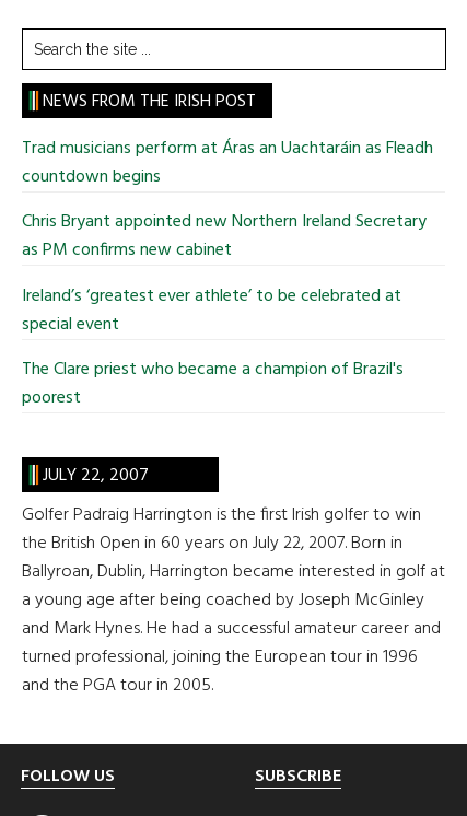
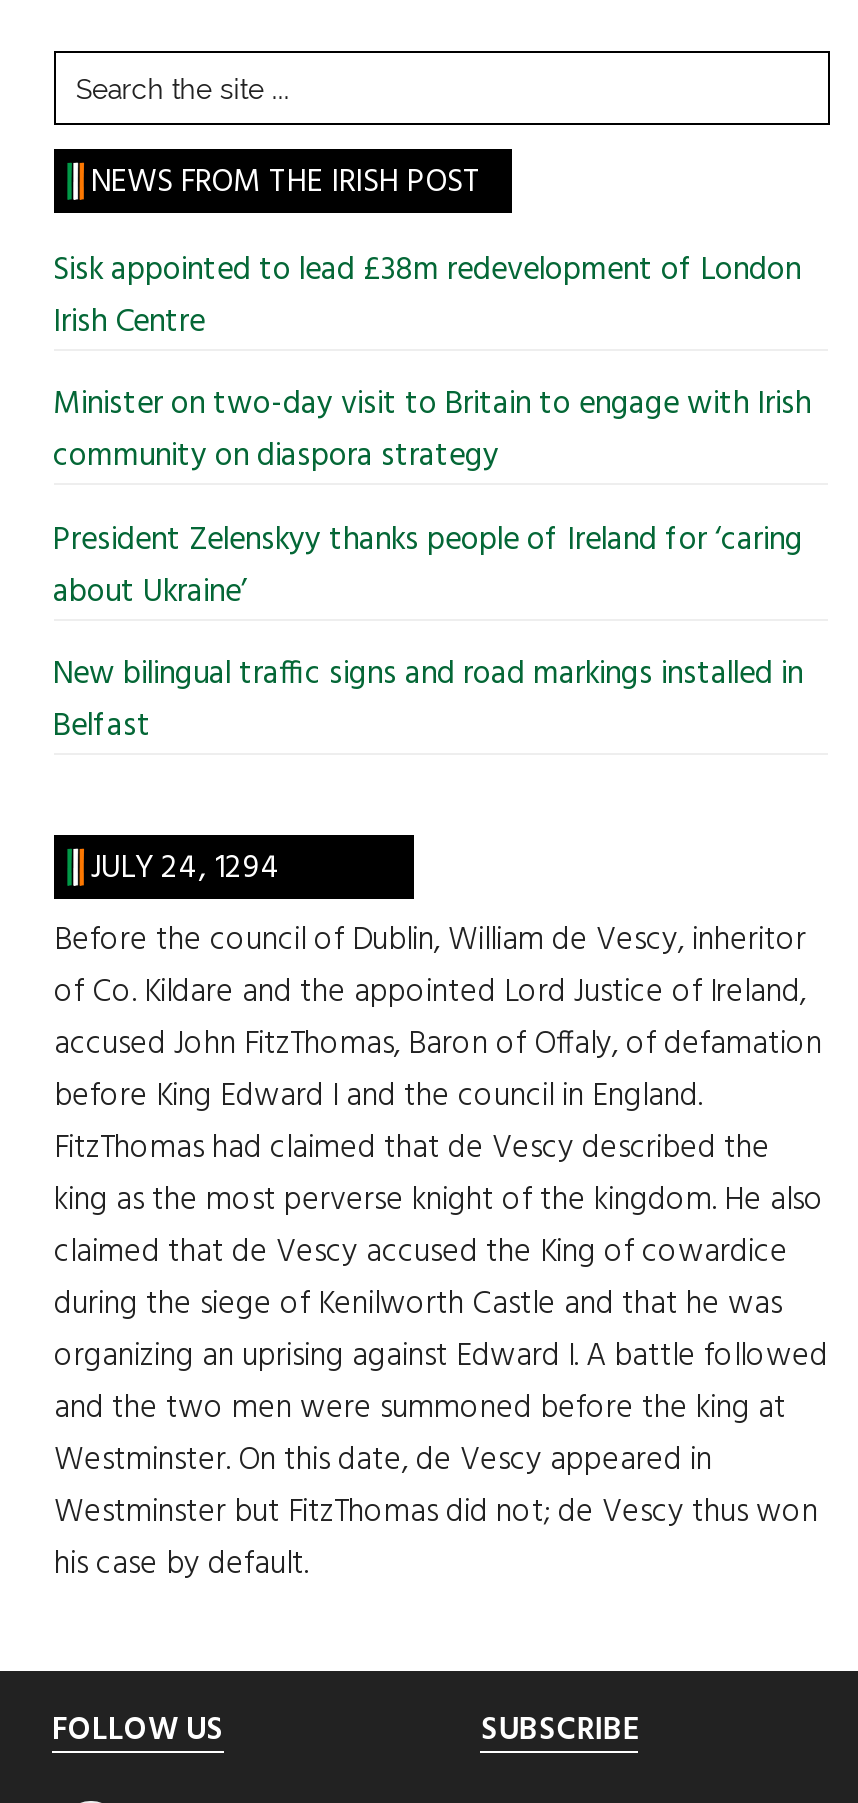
[21,134,433,191] Trad musicians perform at Áras an Uachtaráin as Fleadh | countdown begins -> [53,245,801,349] Sisk appointed to lead £38m redevelopment of London | Irish Centre
[21,208,426,265] Chris Bryant appointed new Northern Ireland Secretary | as PM confirms new cabinet -> [53,380,811,484] Minister on two-day visit to Britain to engage with Irish | community on diaspora strategy
[21,282,401,339] Ireland’s ‘greatest ever athlete’ to be celebrated at | special event -> [53,515,803,619] President Zelenskyy thanks people of Ireland for ‘caring | about Ukraine’
[21,356,403,413] The Clare priest who became a champion of Brazil's | poorest -> [53,650,803,754] New bilingual traffic signs and road markings installed in | Belfast
[22,462,445,700] JULY 22, 2007 | Golfer Padraig Harrington is the first Irish golfer to win | the British Open in 60 years on July 22, 2007. Born in | Ballyroan, Dublin, Harrington became interested in golf at | a young age after being coached by Joseph McGinley | and Mark Hynes. He had a successful amateur career and | turned professional, joining the European tour in 1996 | and the PGA tour in 2005. -> [54,844,828,1592] JULY 24, 1294 | Before the council of Dublin, William de Vescy, inheritor | of Co. Kildare and the appointed Lord Justice of Ireland, | accused John FitzThomas, Baron of Offaly, of defamation | before King Edward I and the council in England. | FitzThomas had claimed that de Vescy described the | king as the most perverse knight of the kingdom. He also | claimed that de Vescy accused the King of cowardice | during the siege of Kenilworth Castle and that he was | organizing an uprising against Edward I. A battle followed | and the two men were summoned before the king at | Westminster. On this date, de Vescy appeared in | Westminster but FitzThomas did not; de Vescy thus won | his case by default.

